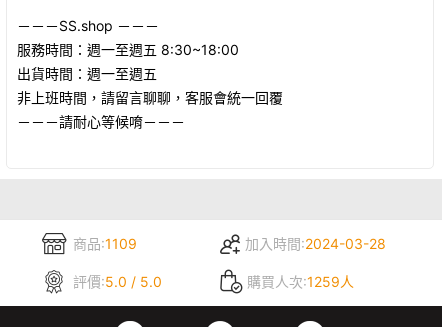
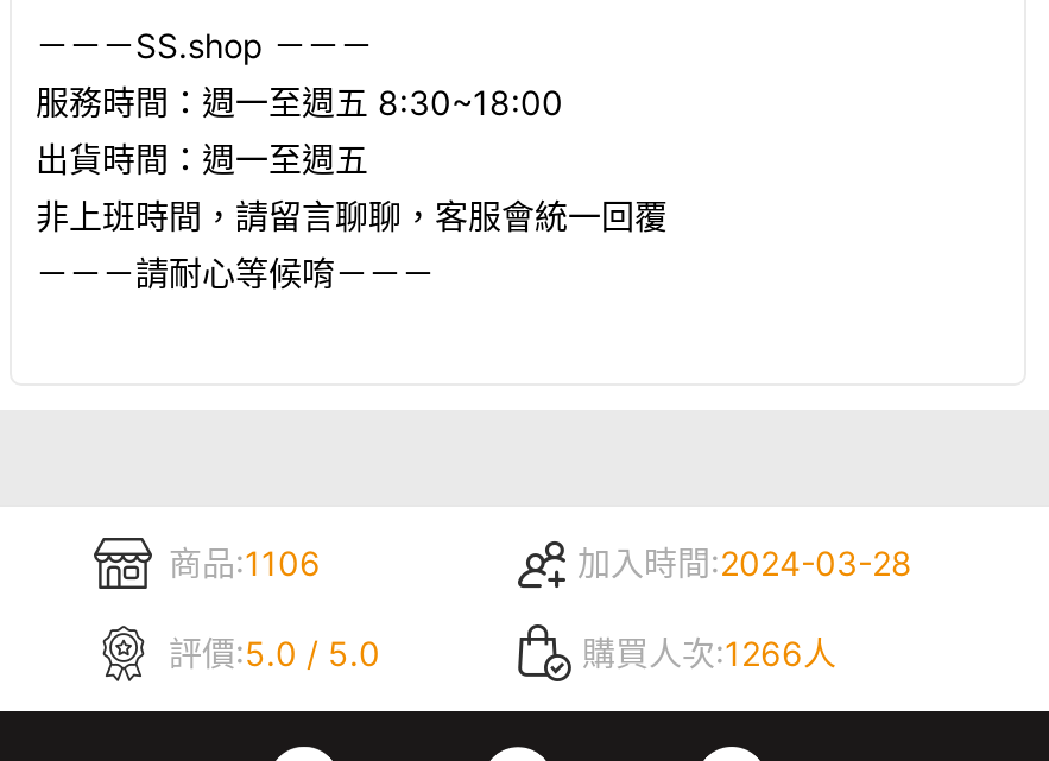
[73,235,137,252] 商品:1109 -> [169,543,321,583] 商品:1106
[247,273,354,290] 購買人次:1259人 -> [582,633,836,673] 購買人次:1266人

